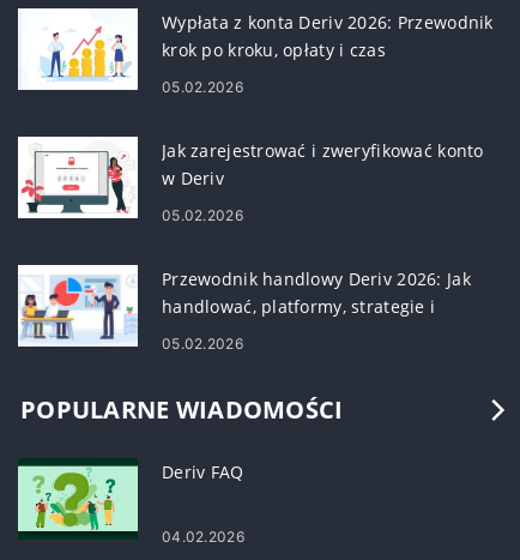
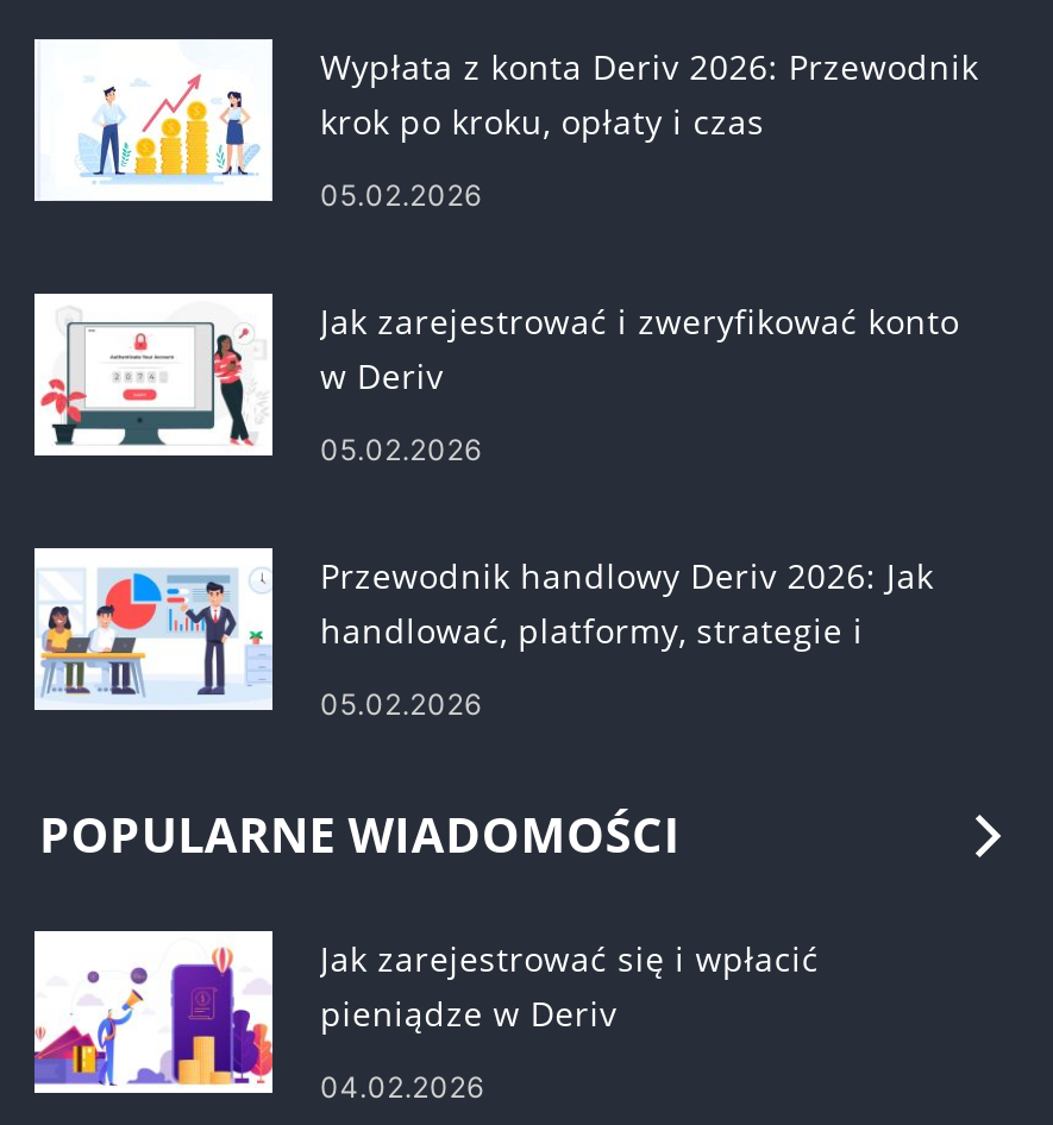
[17,458,244,540] [image] | Deriv FAQ -> [32,929,819,1095] [image] | Jak zarejestrować się i wpłacić | pieniądze w Deriv

